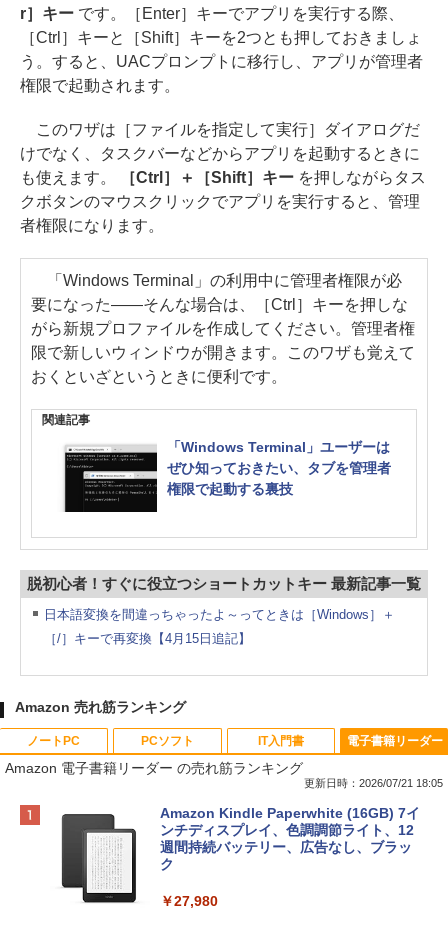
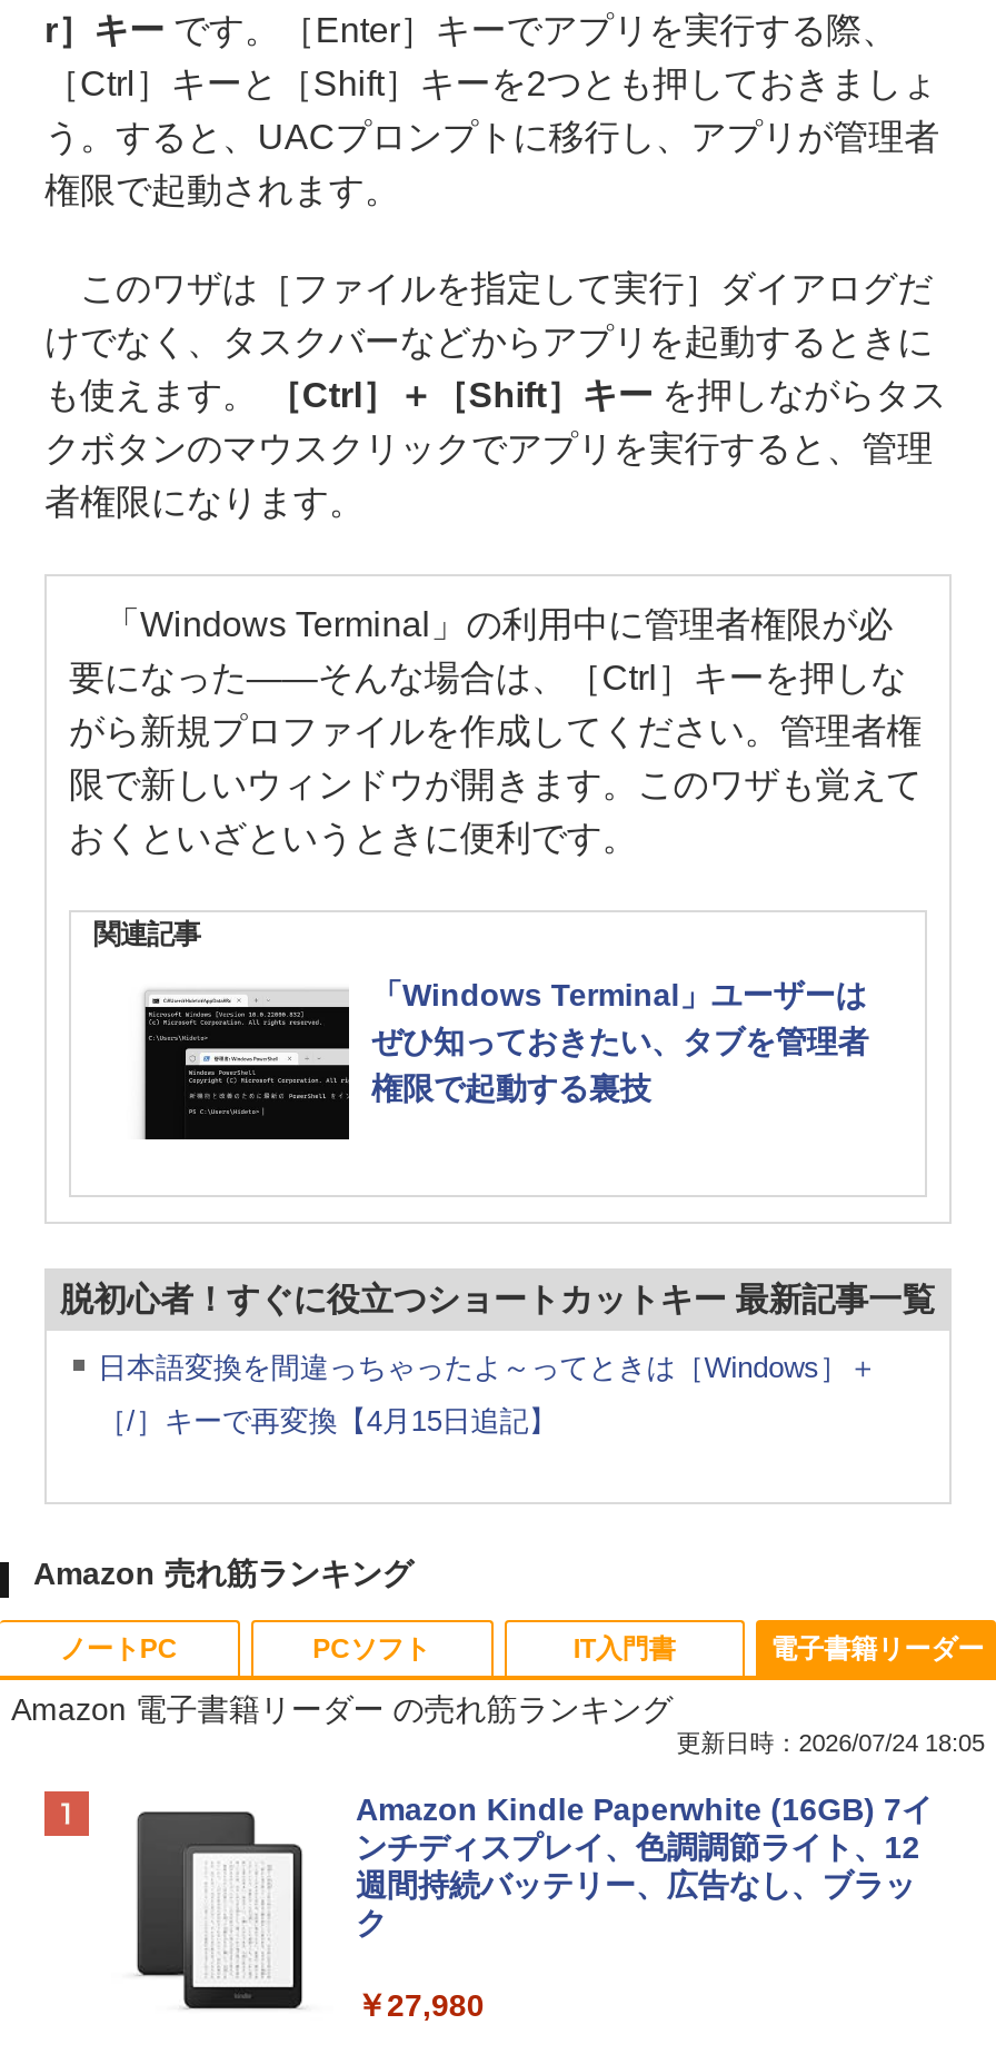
[304,777,443,789] 更新日時：2026/07/21 18:05 -> [677,1728,985,1755] 更新日時：2026/07/24 18:05

